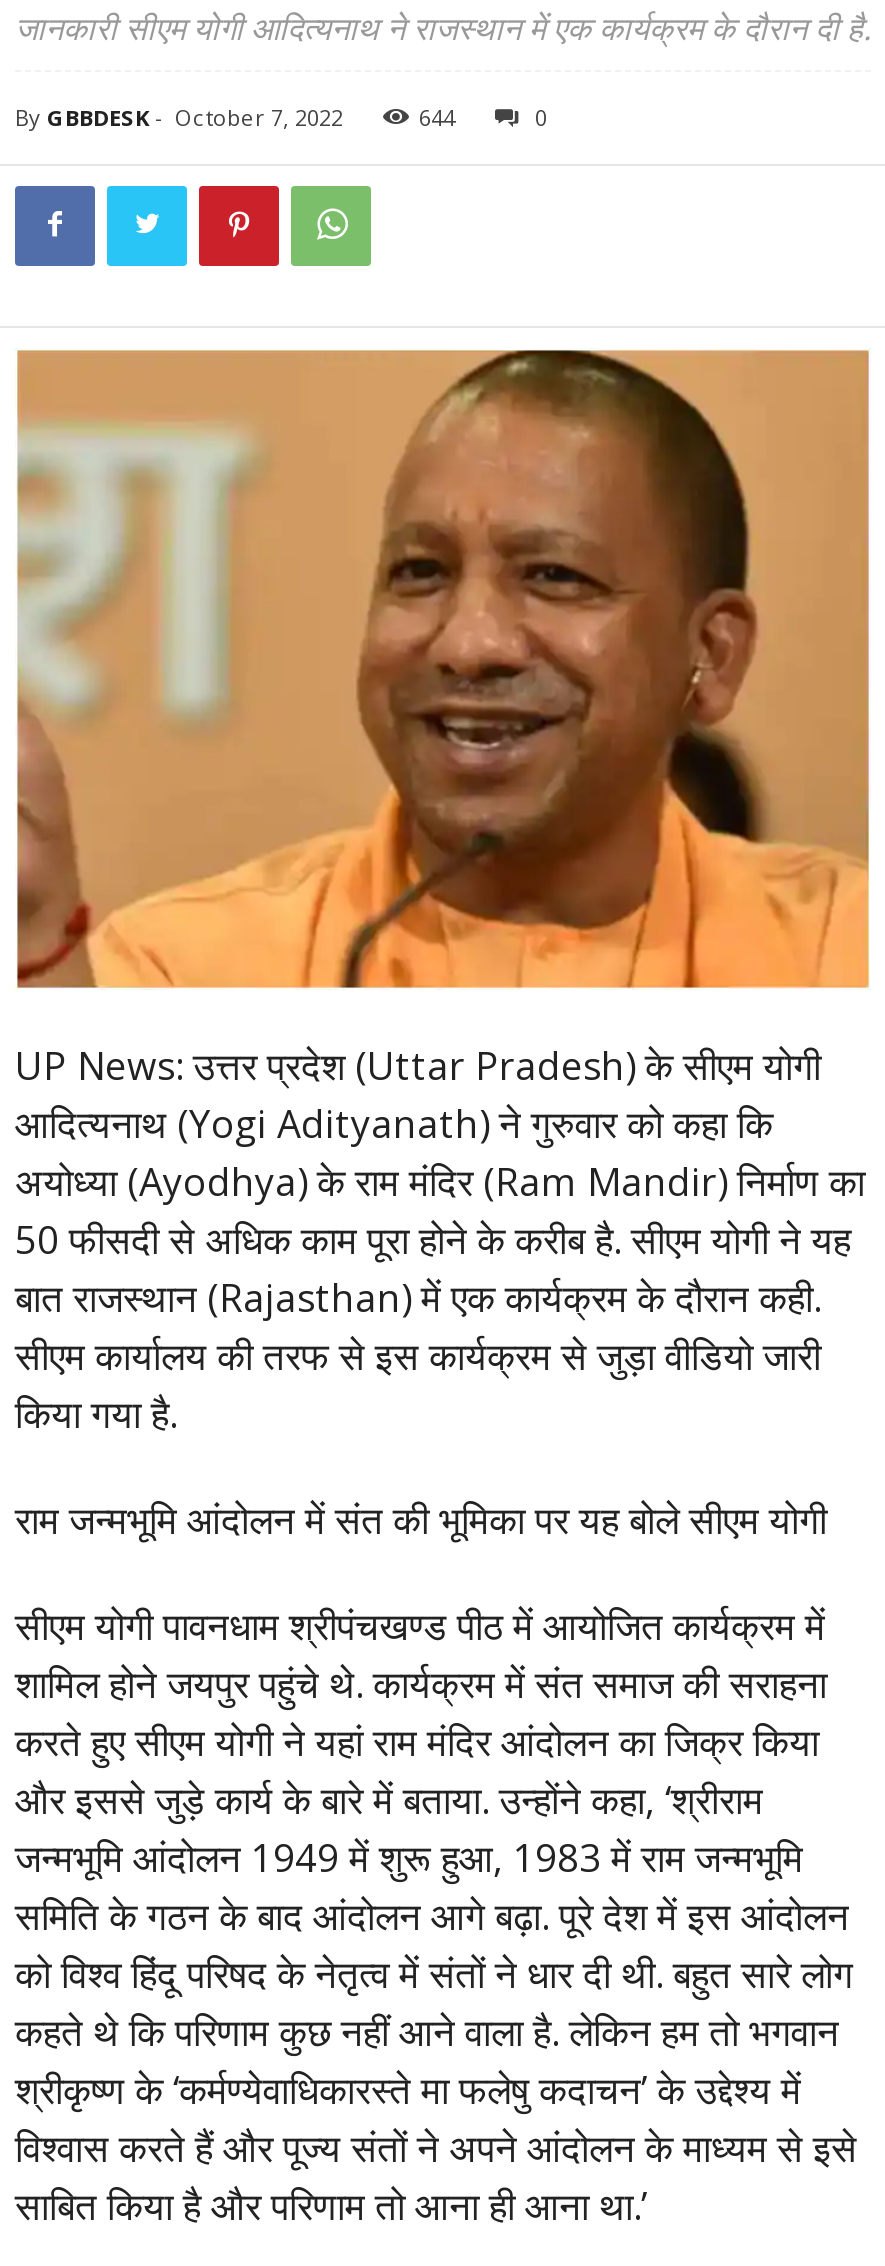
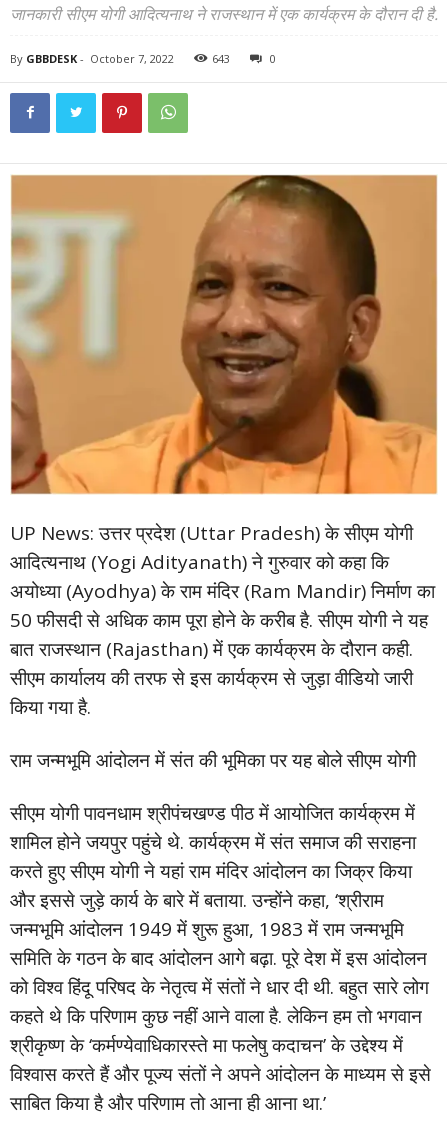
[419,102,455,132] 644 -> [212,51,230,66] 643

